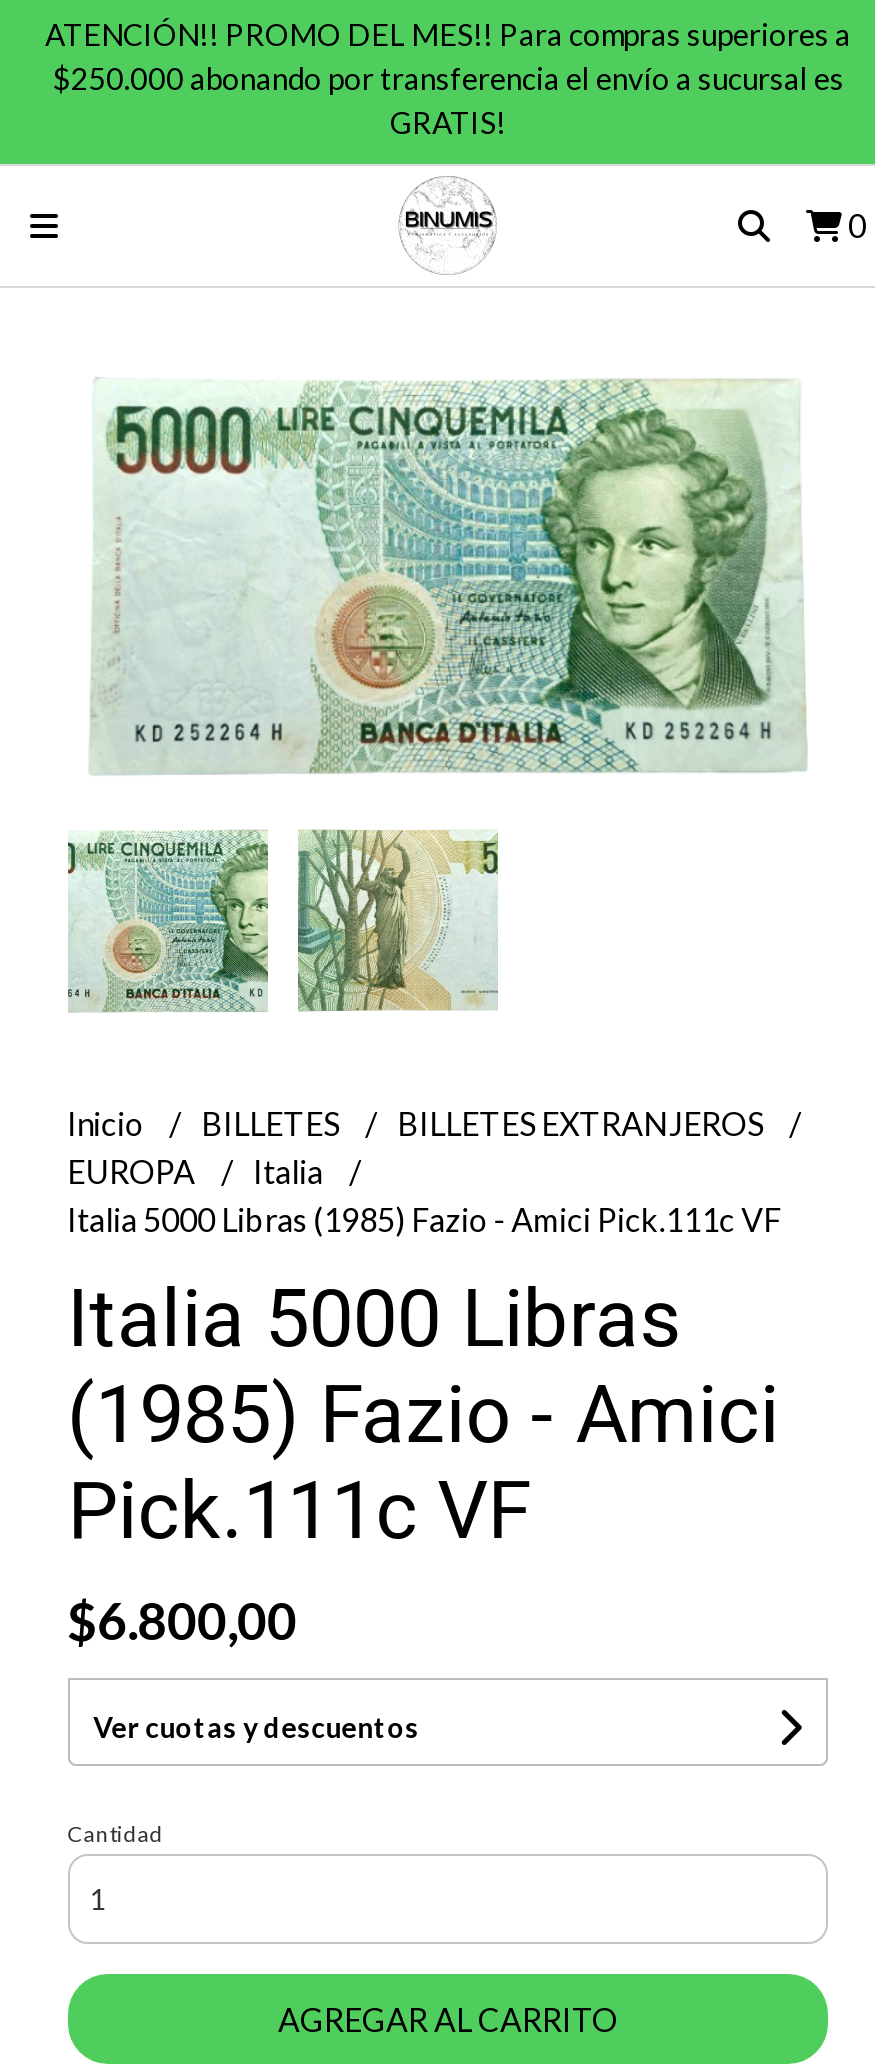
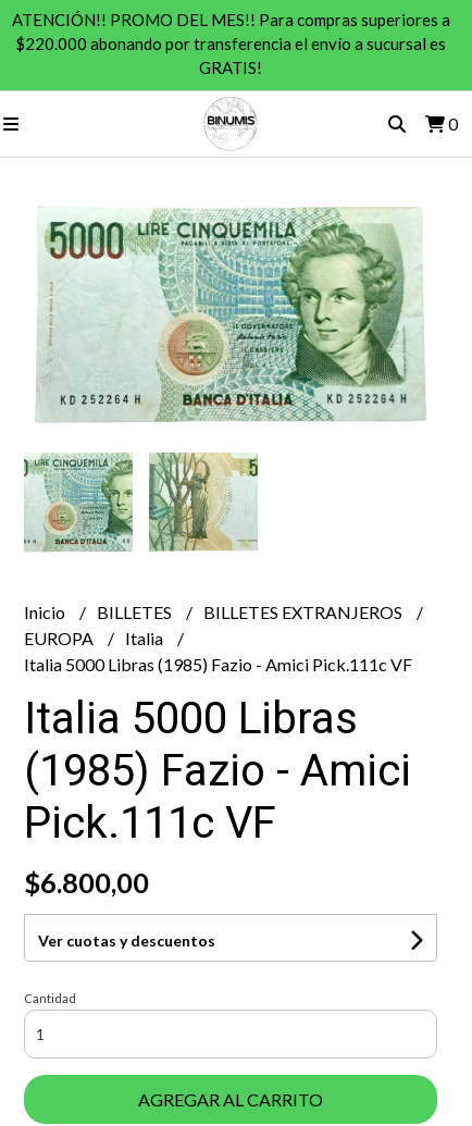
[52,60,844,96] $250.000 abonando por transferencia el envío a sucursal es -> [15,34,446,53] $220.000 abonando por transferencia el envío a sucursal es

